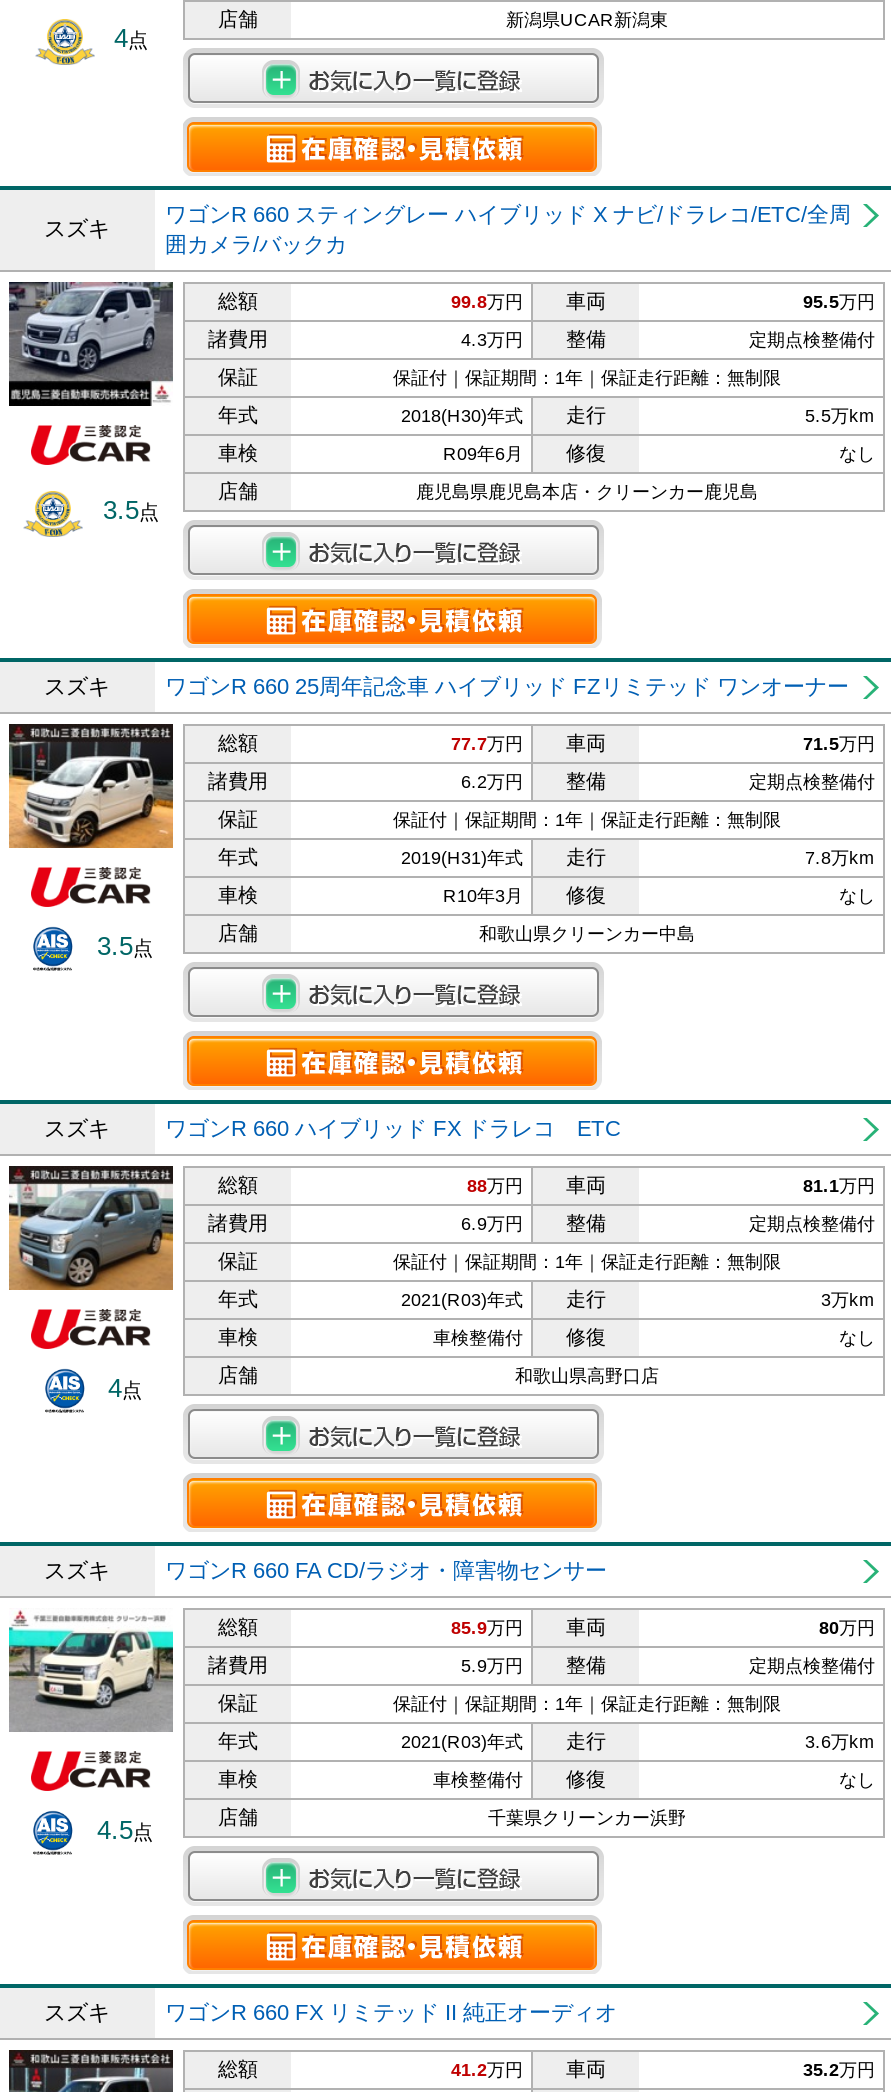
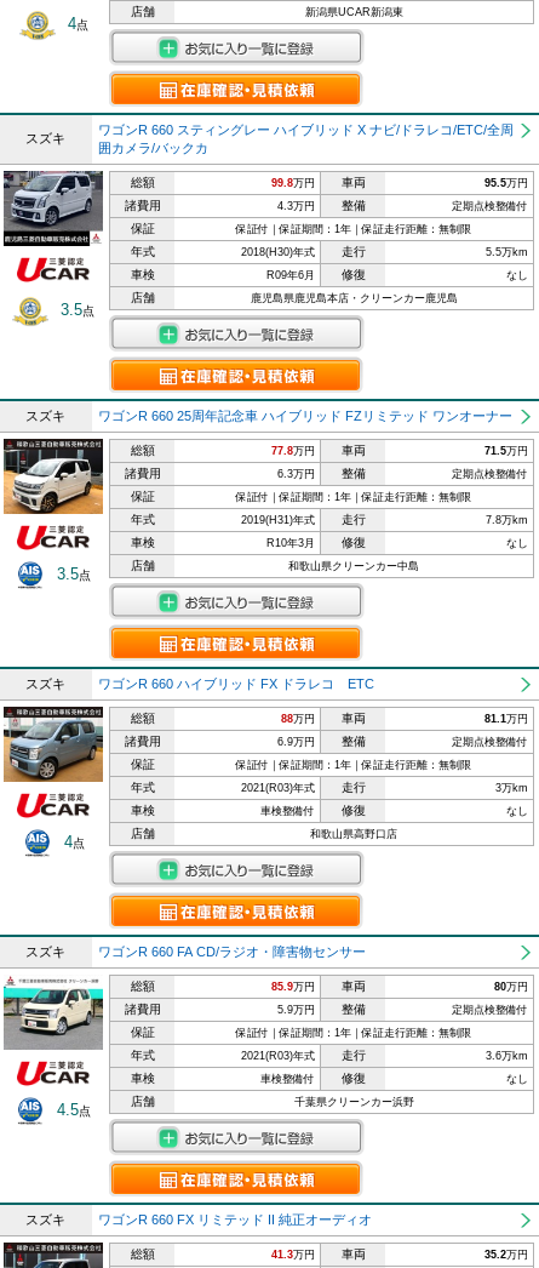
[451,734,523,754] 77.7万円 -> [271,445,315,457] 77.8万円
[461,772,523,792] 6.2万円 -> [277,468,315,480] 6.3万円
[451,2060,523,2080] 41.2万円 -> [271,1249,315,1261] 41.3万円

